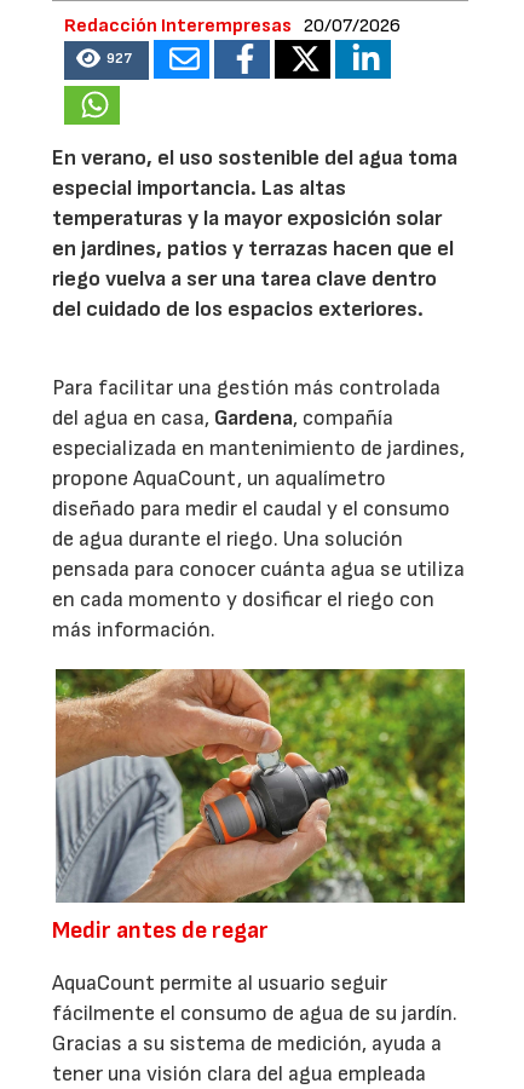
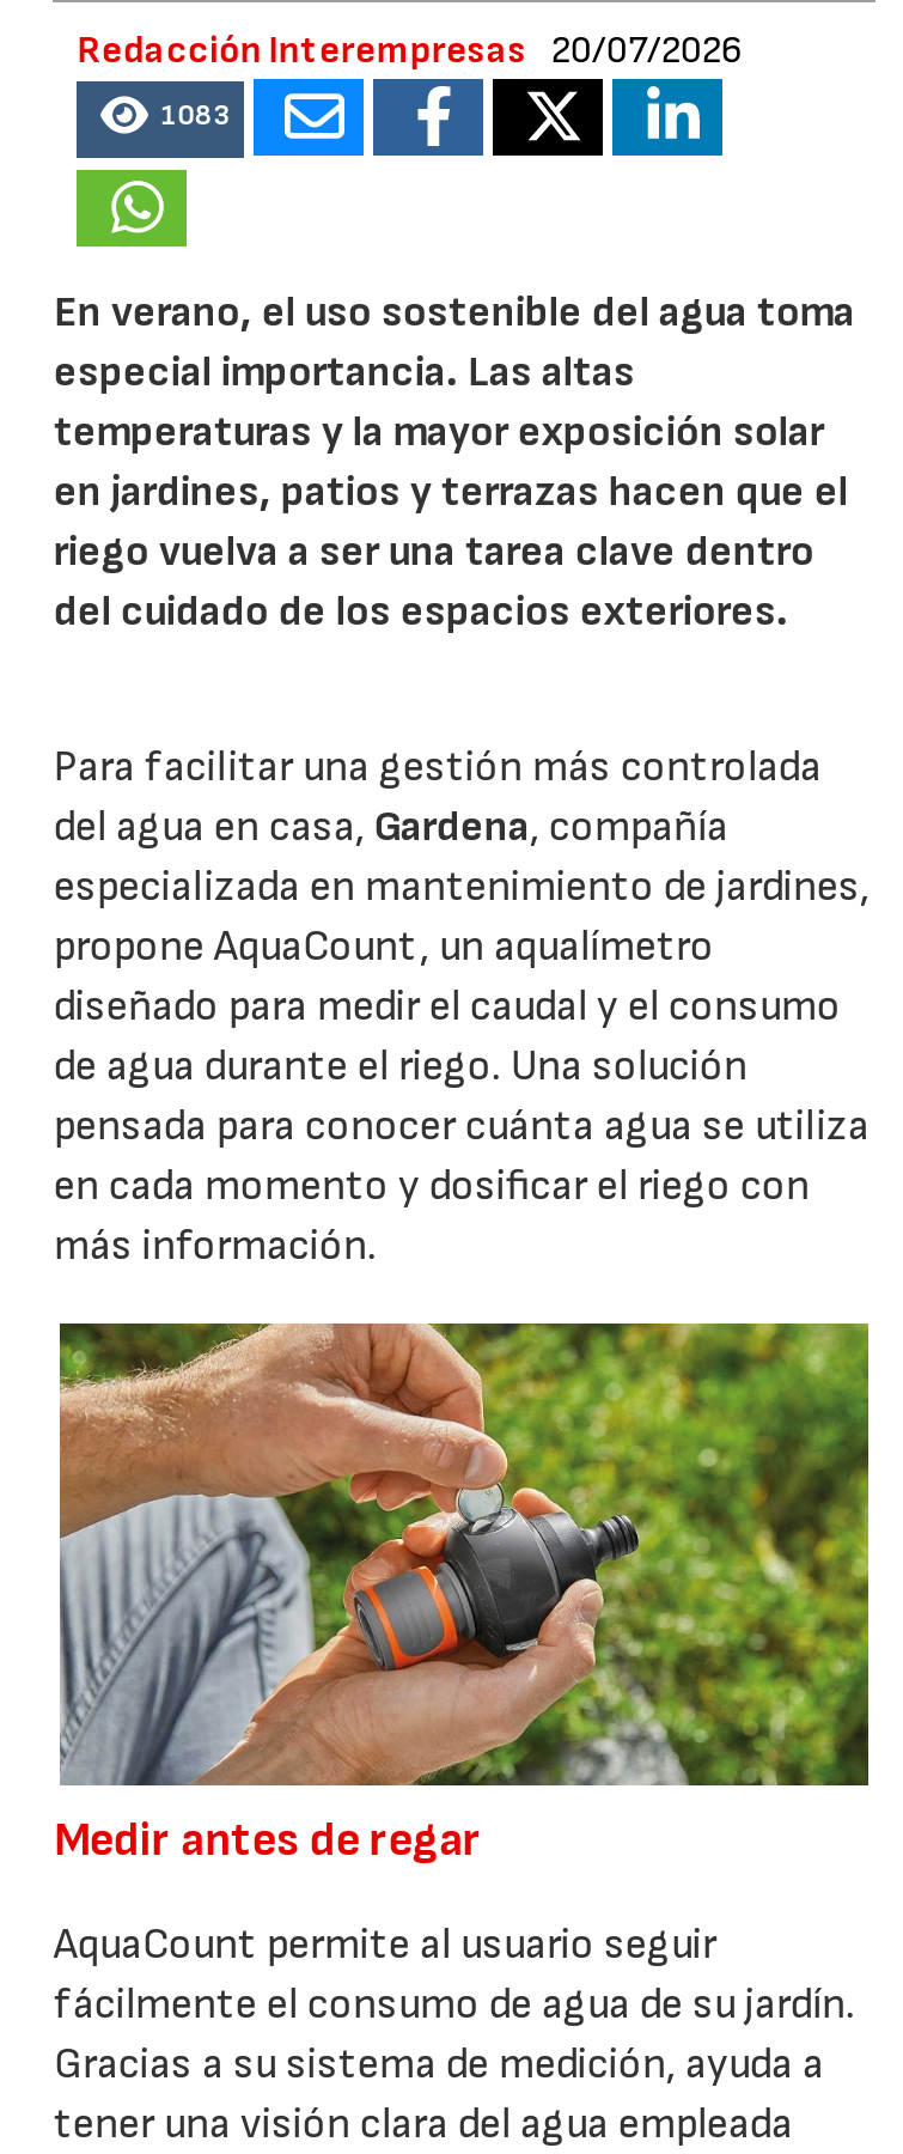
[107,49,132,67] 927 -> [161,97,231,133] 1083

